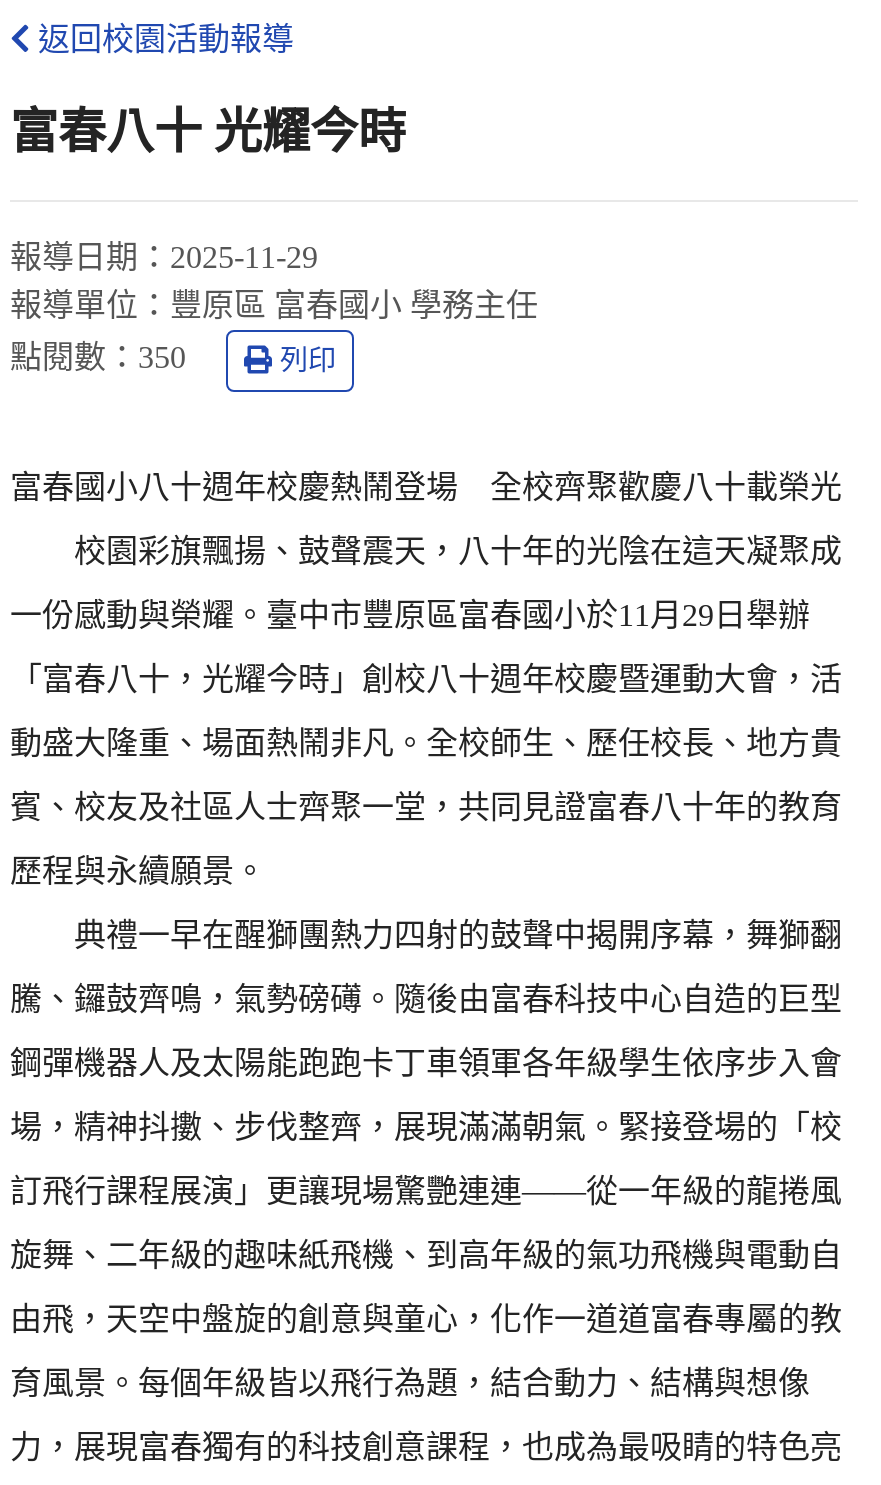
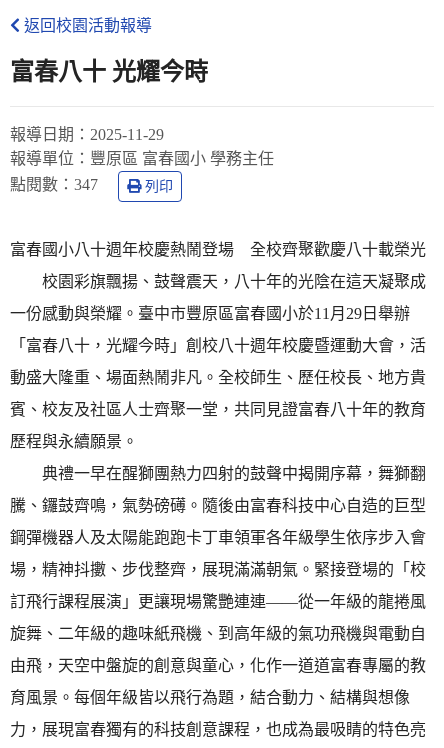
[10,340,186,374] 點閱數：350 -> [10,176,98,193] 點閱數：347

